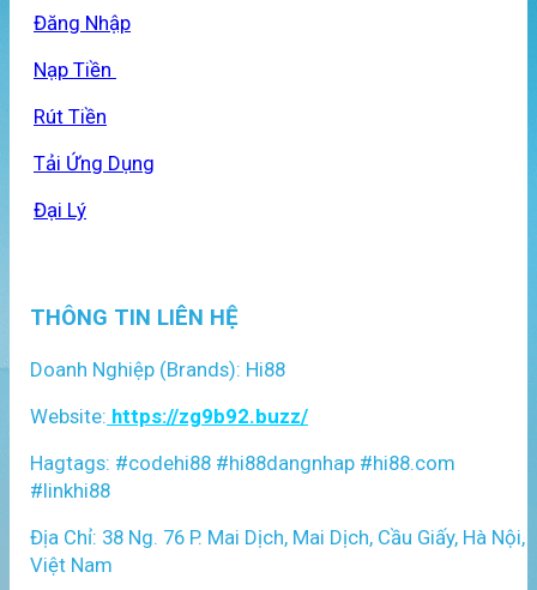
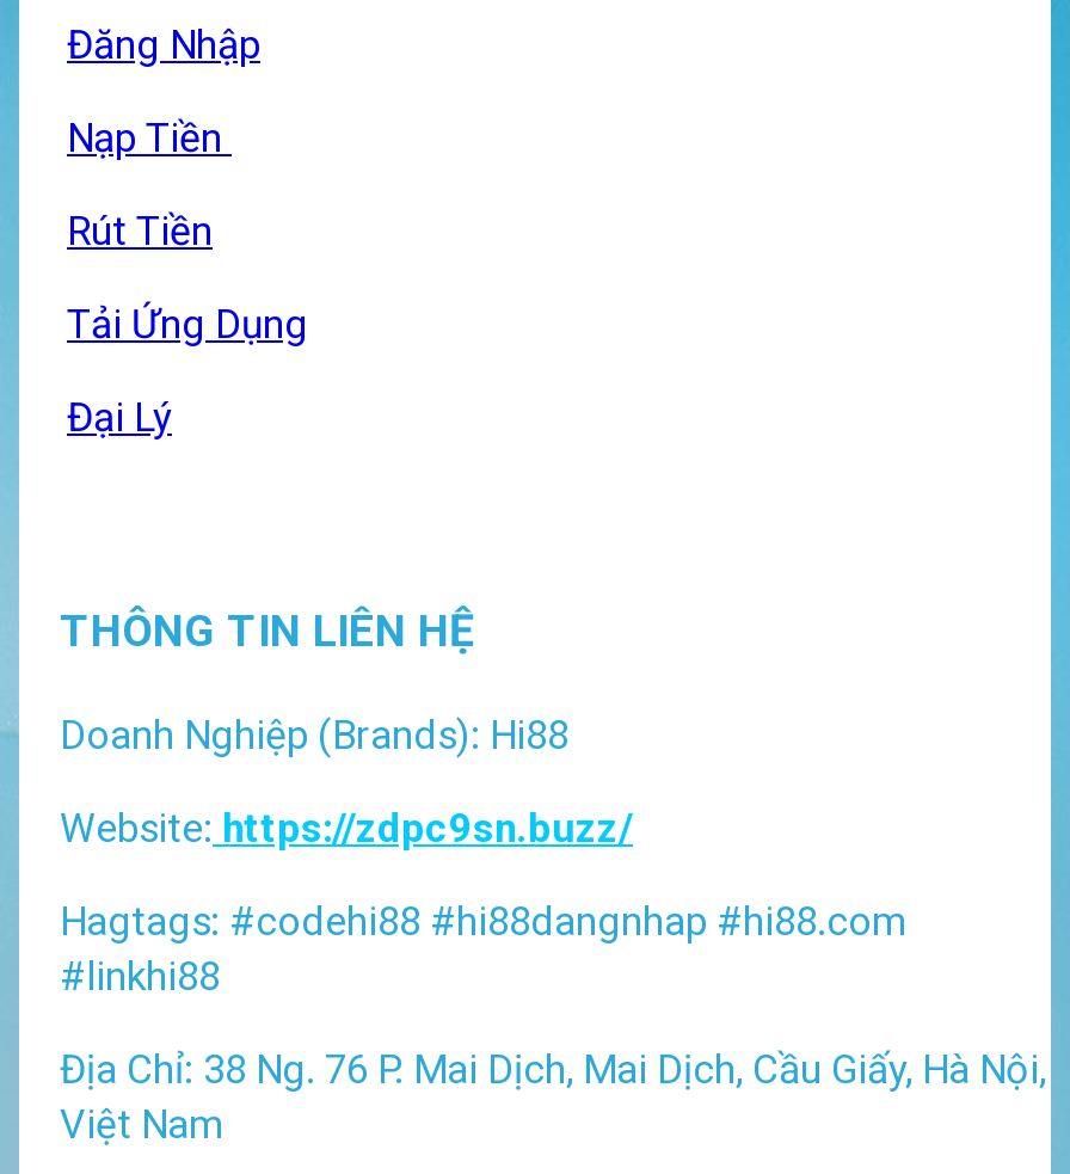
[30,404,308,428] Website: https://zg9b92.buzz/ -> [60,803,633,851] Website: https://zdpc9sn.buzz/

